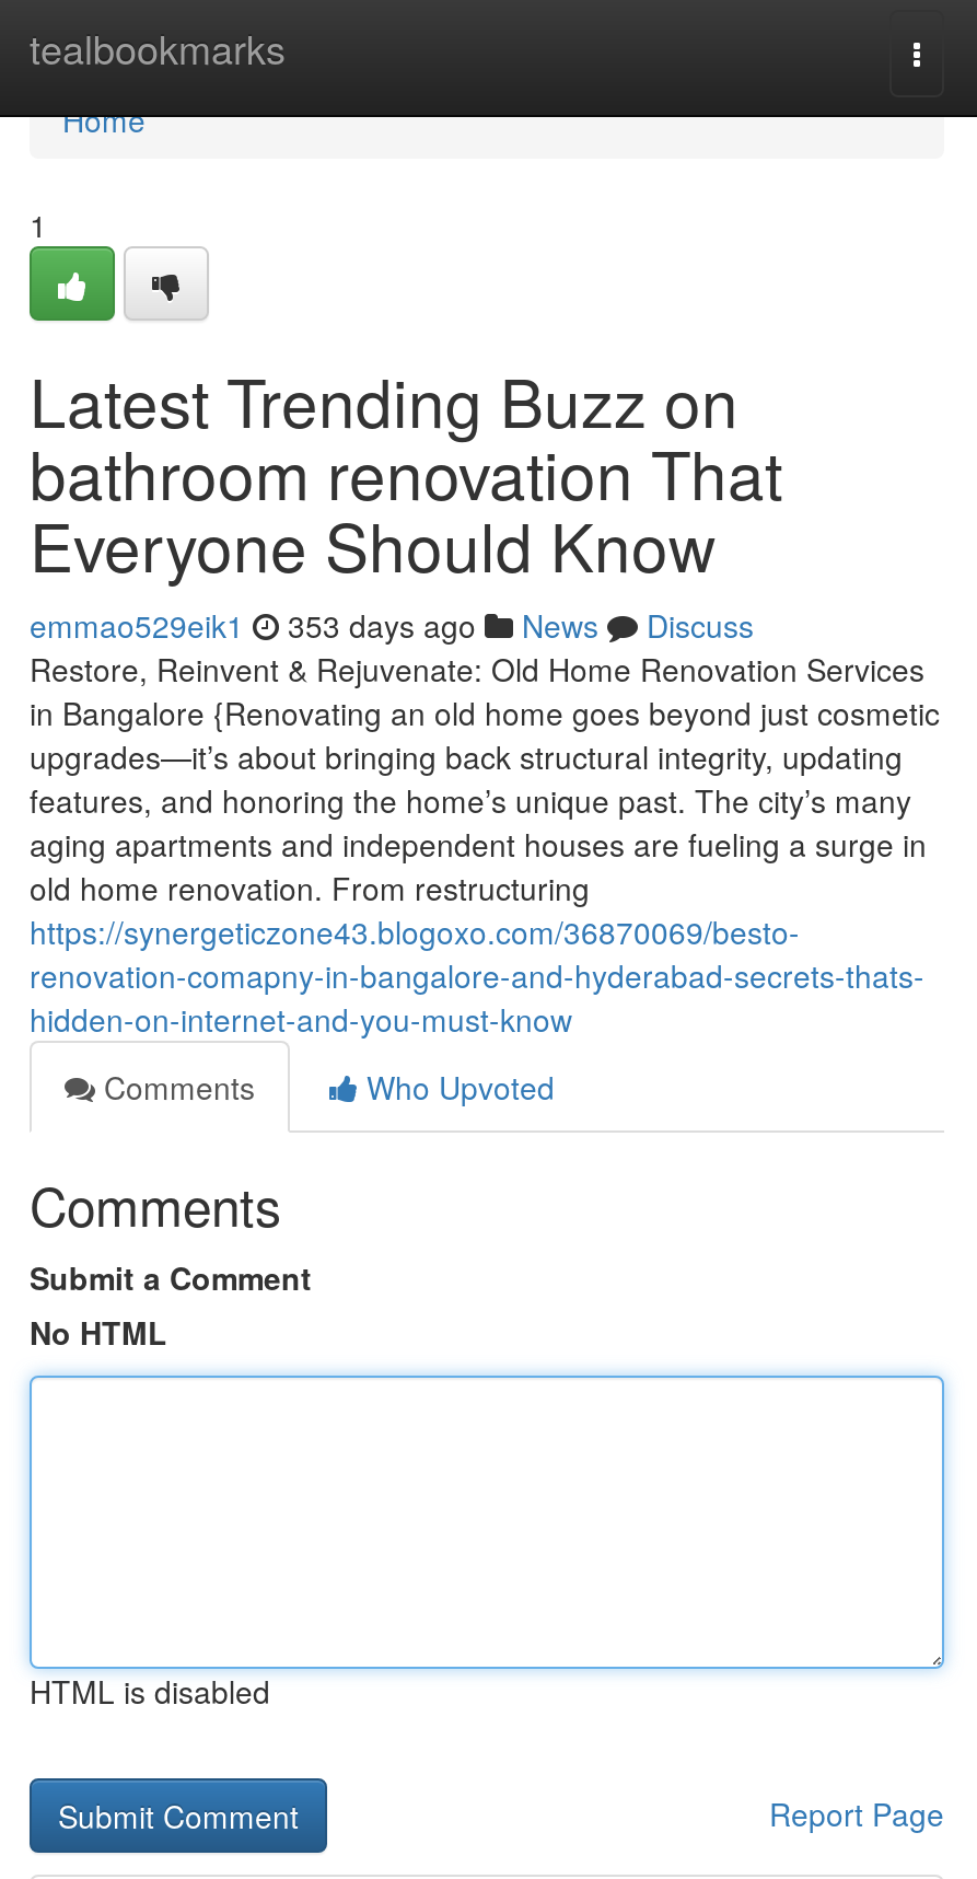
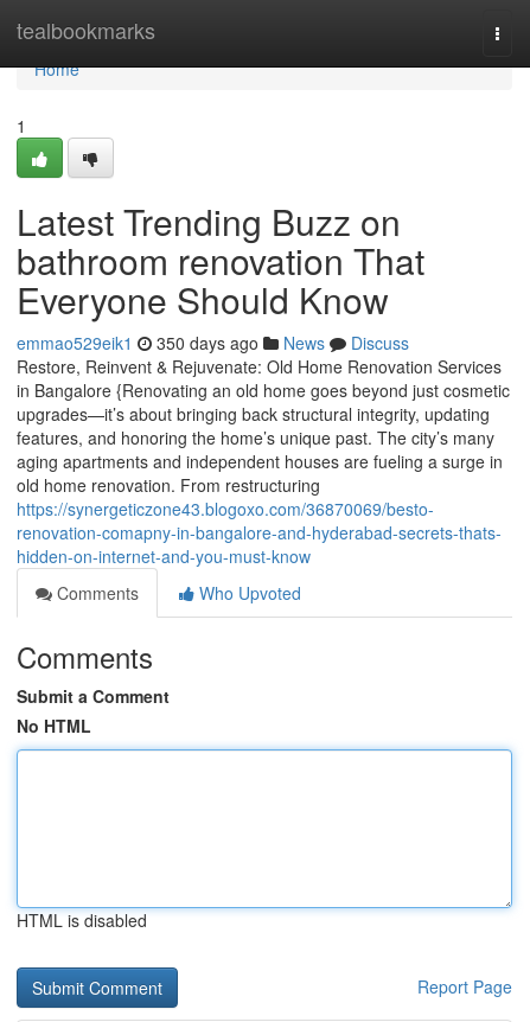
[30,603,754,647] emmao529eik1 353 days ago News Discuss -> [17,331,409,354] emmao529eik1 350 days ago News Discuss

